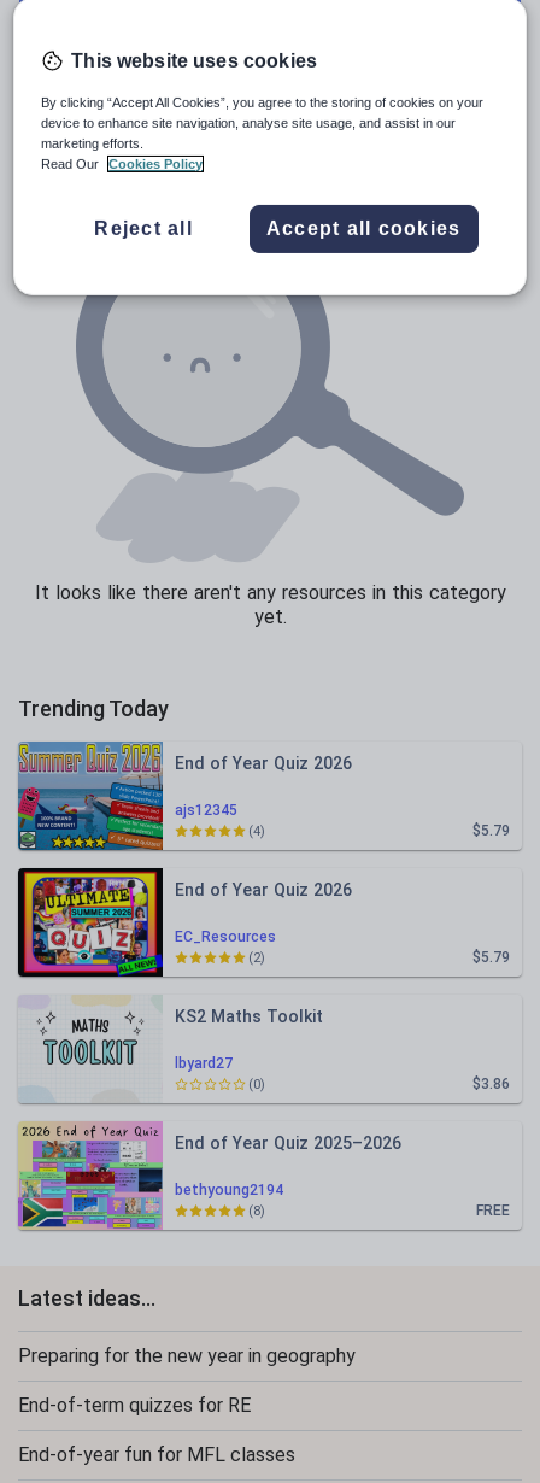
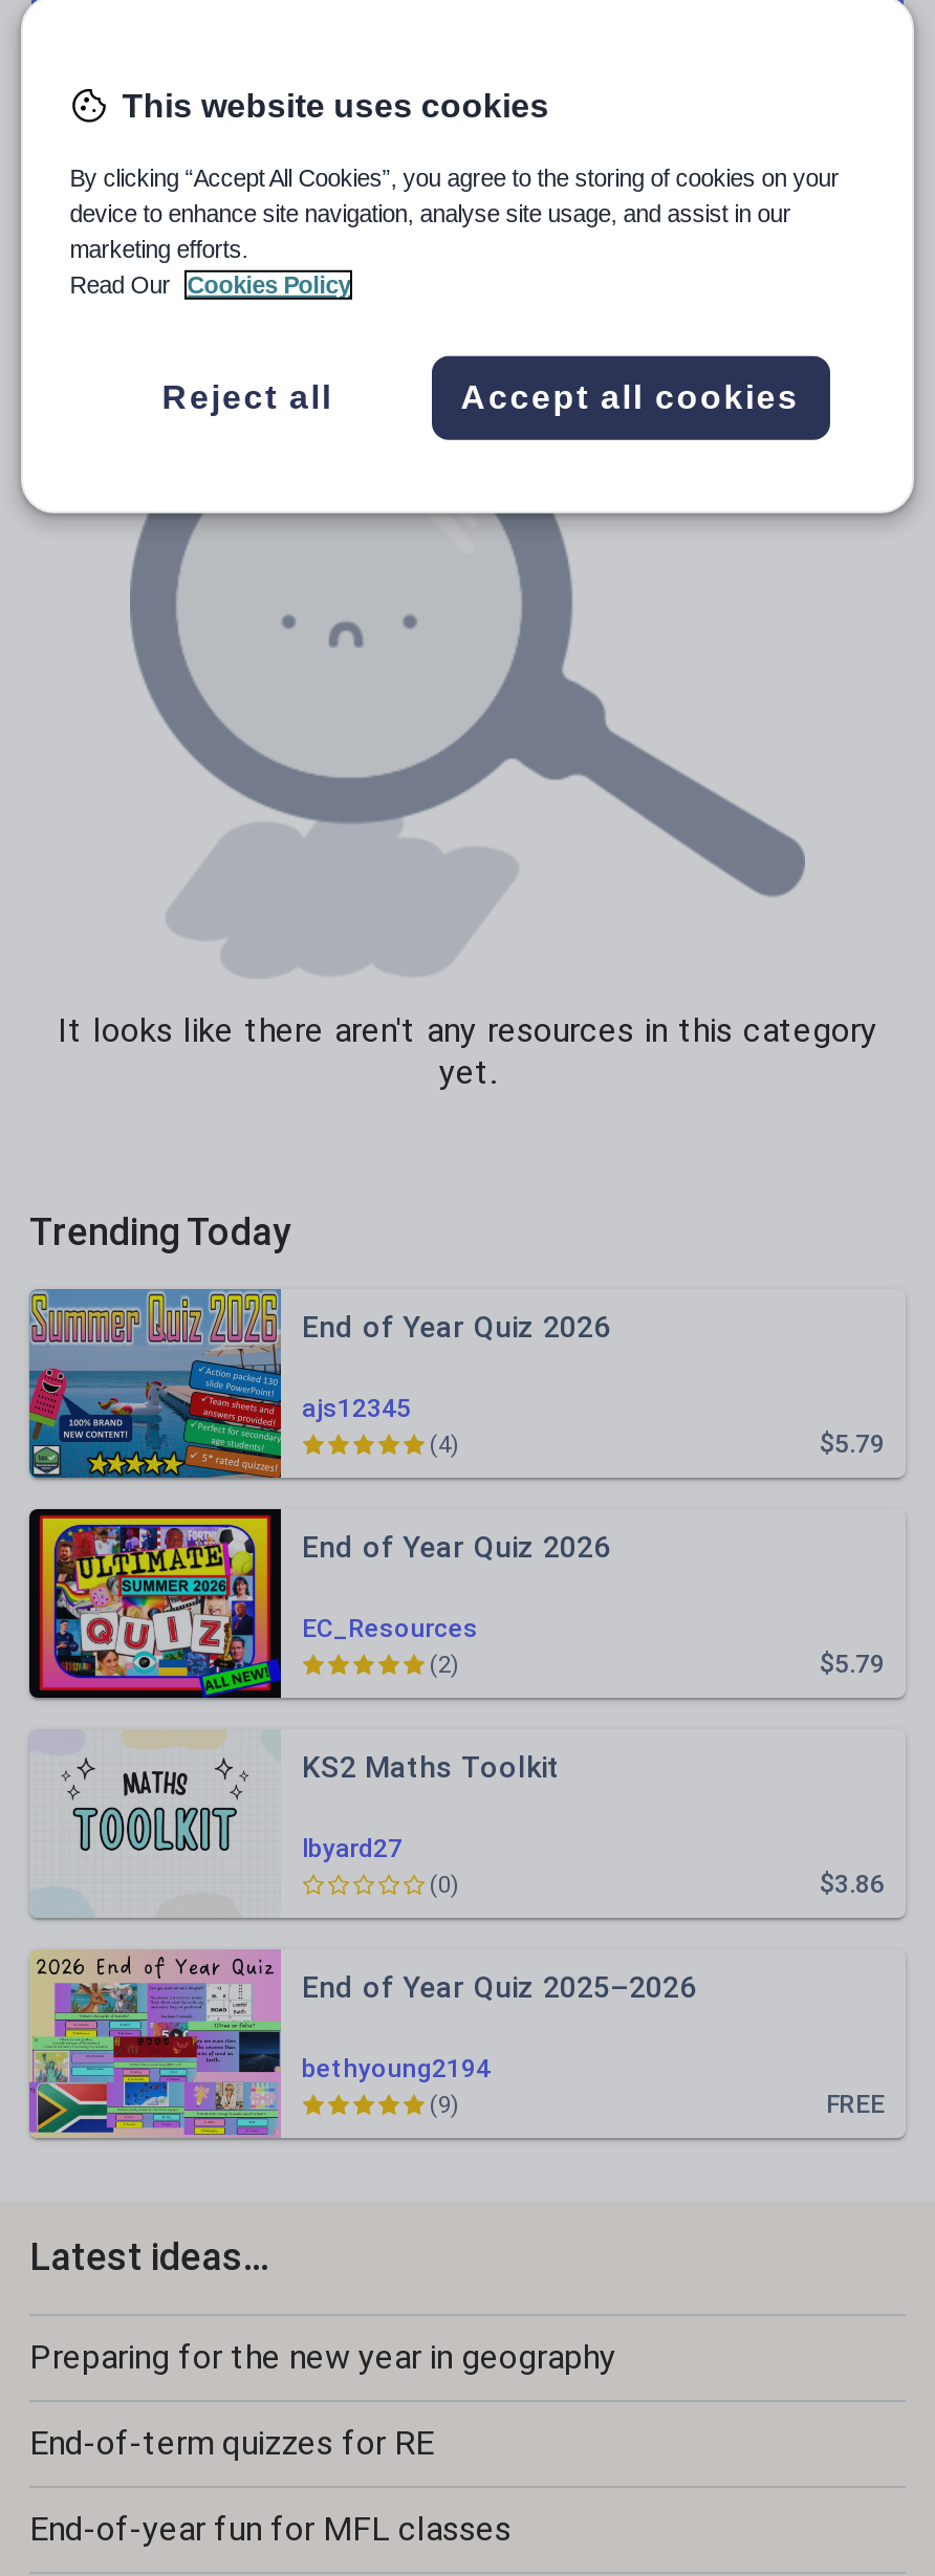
[248,1203,265,1218] (8) -> [430,2091,459,2118] (9)

